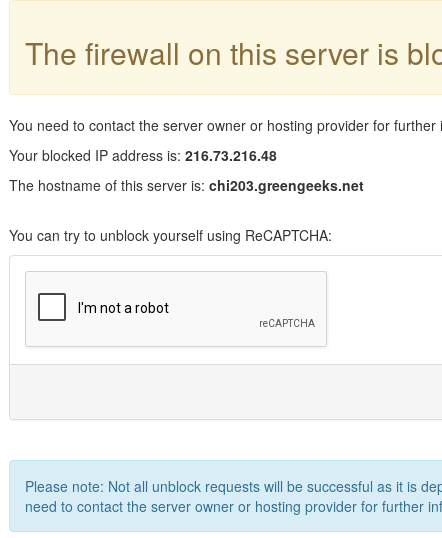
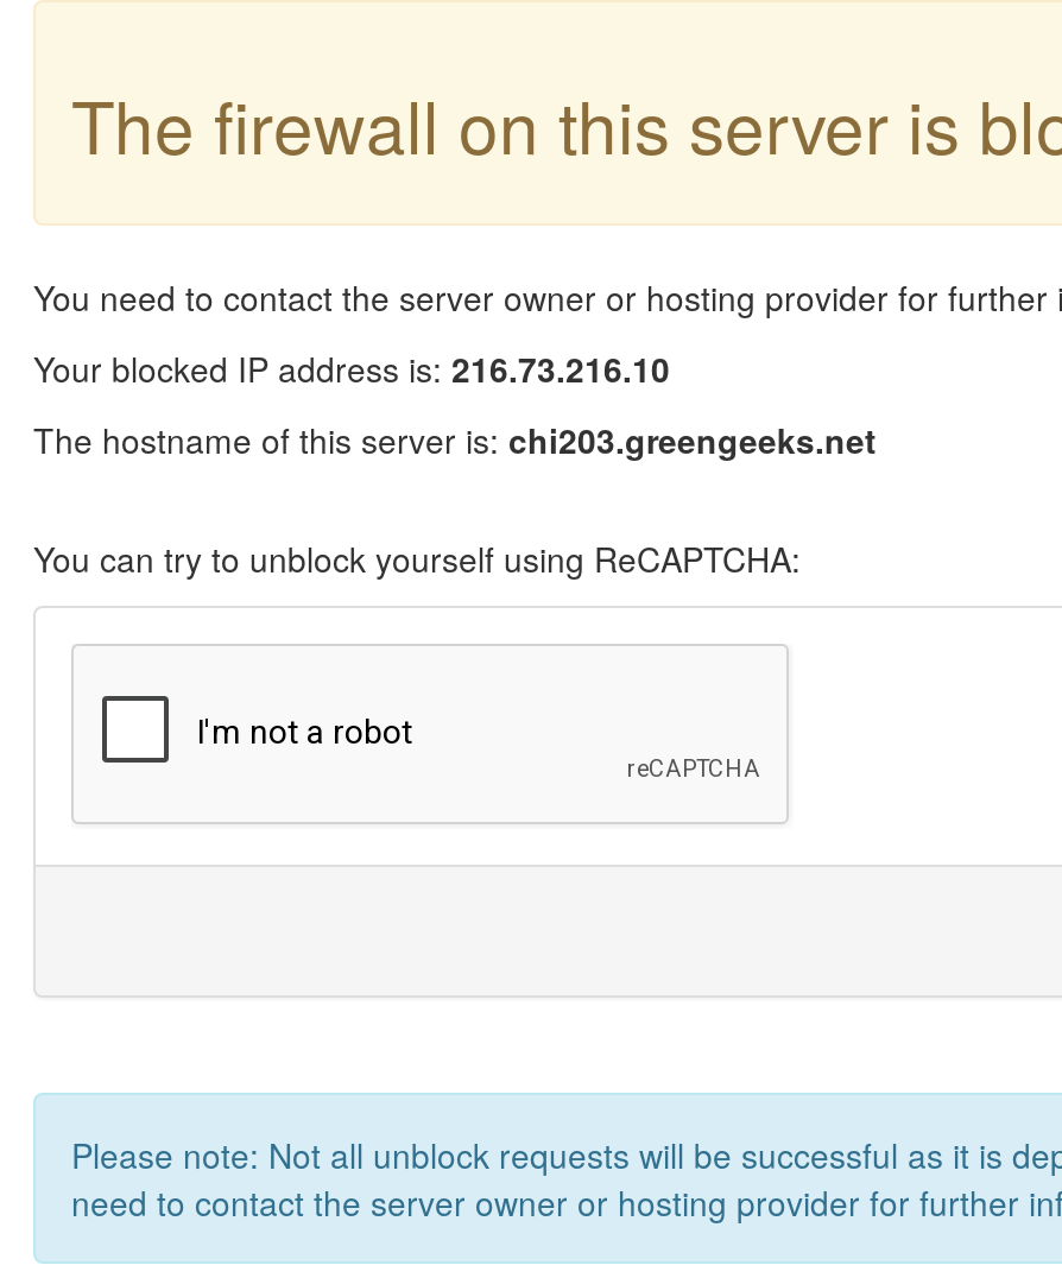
[9,145,277,165] Your blocked IP address is: 216.73.216.48 -> [33,344,670,392] Your blocked IP address is: 216.73.216.10

